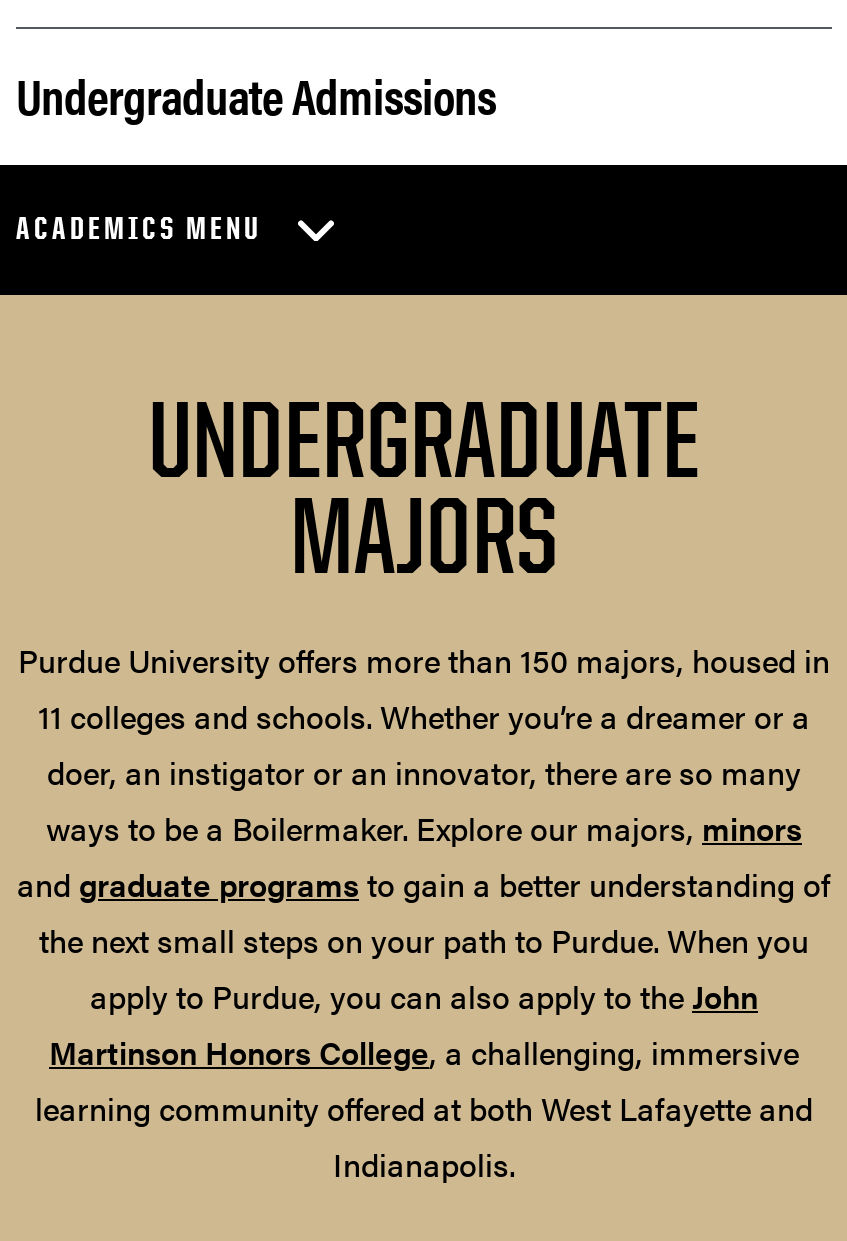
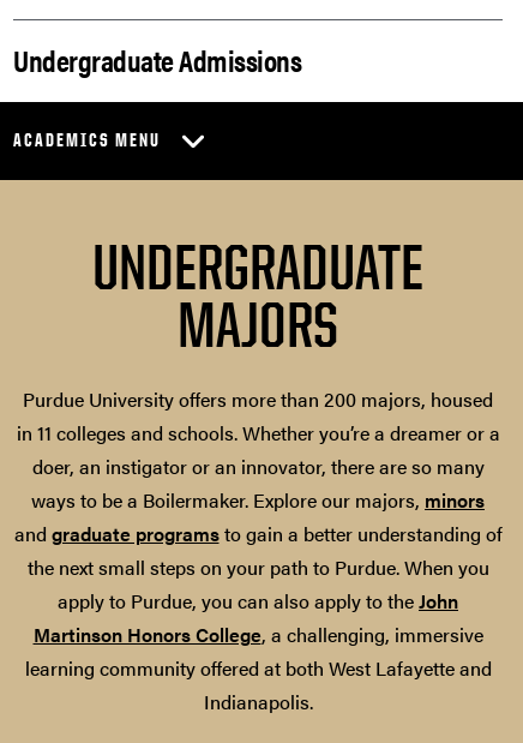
[18,637,830,739] Purdue University offers more than 150 majors, housed in | 11 colleges and schools. Whether you’re a dreamer or a -> [16,386,500,447] Purdue University offers more than 200 majors, housed | in 11 colleges and schools. Whether you’re a dreamer or a

